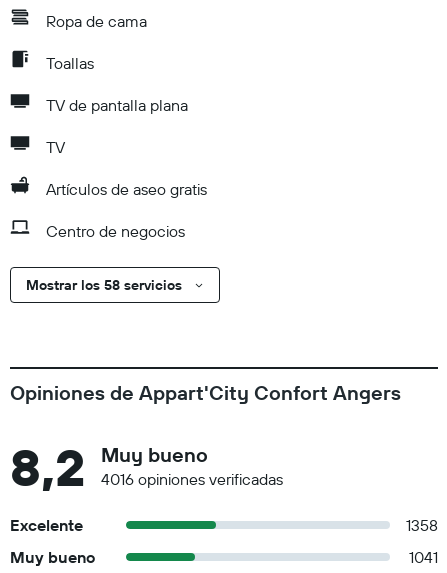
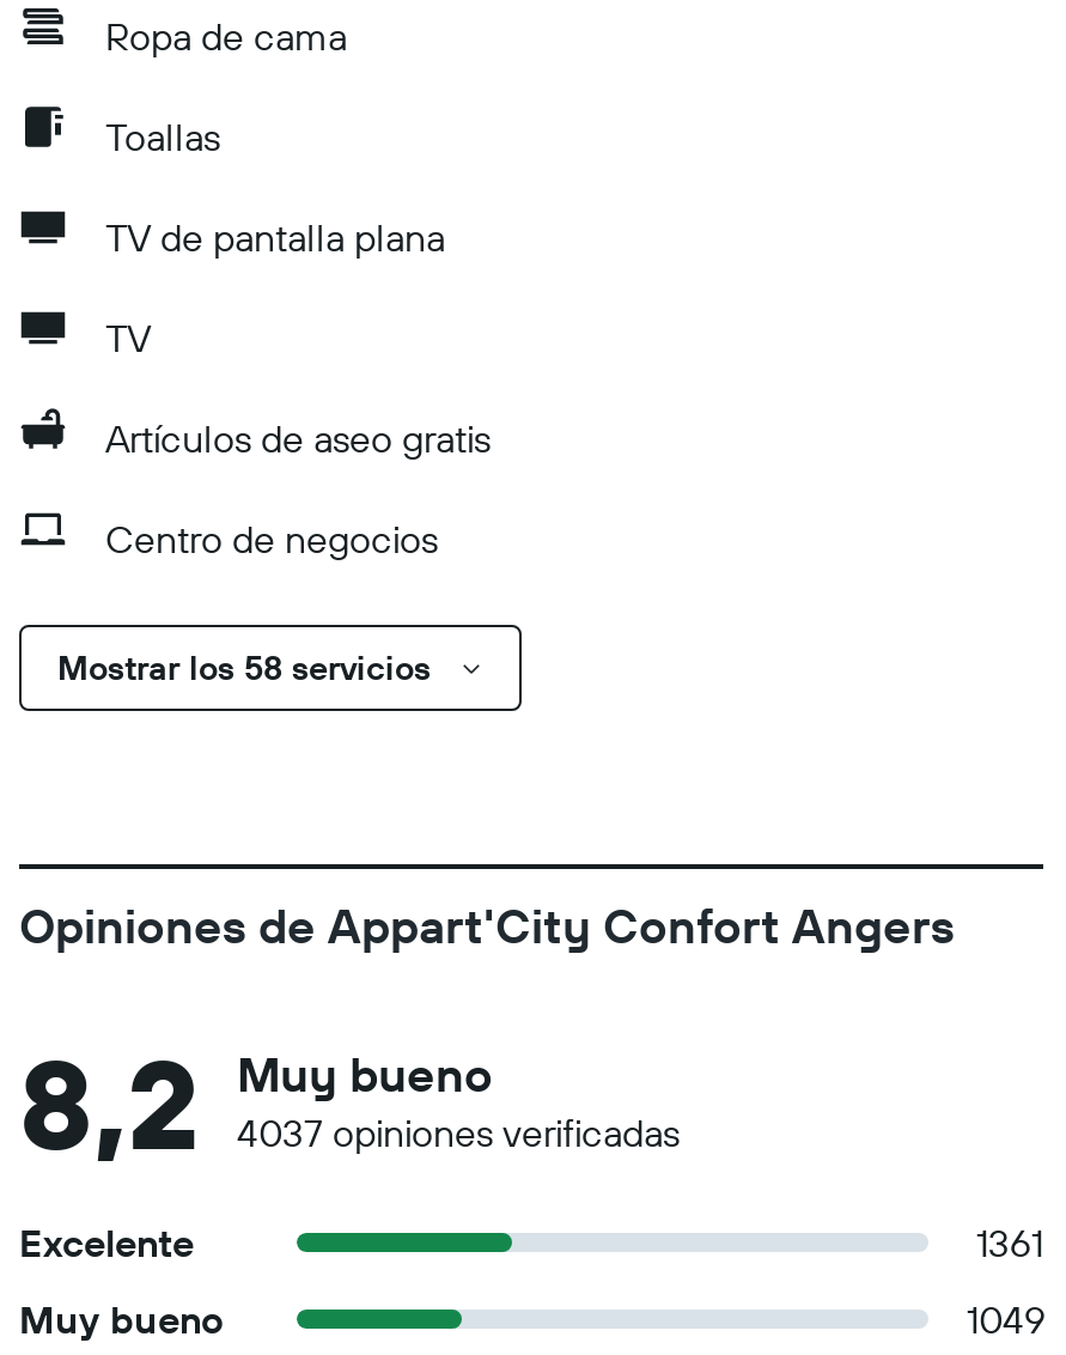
[101,469,283,489] 4016 opiniones verificadas -> [237,1108,680,1156] 4037 opiniones verificadas
[406,515,438,535] 1358 -> [976,1219,1043,1266] 1361
[409,547,438,567] 1041 -> [967,1295,1046,1343] 1049

